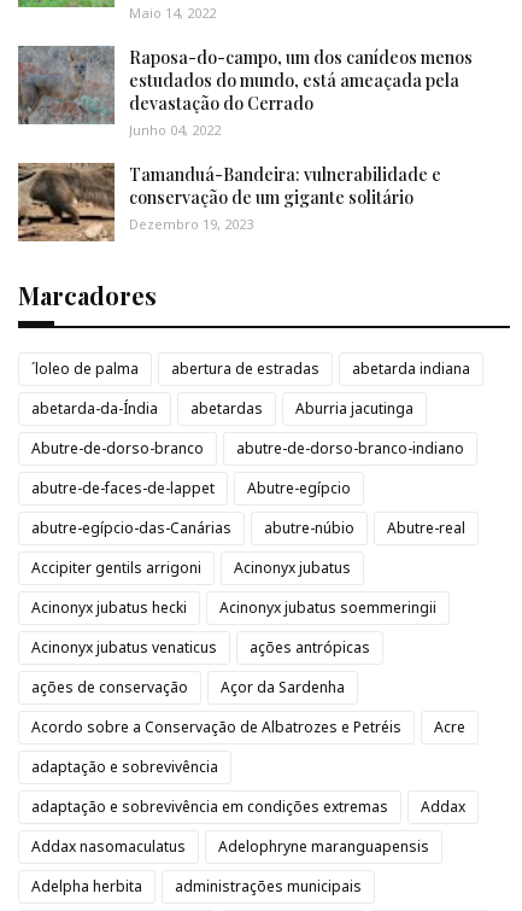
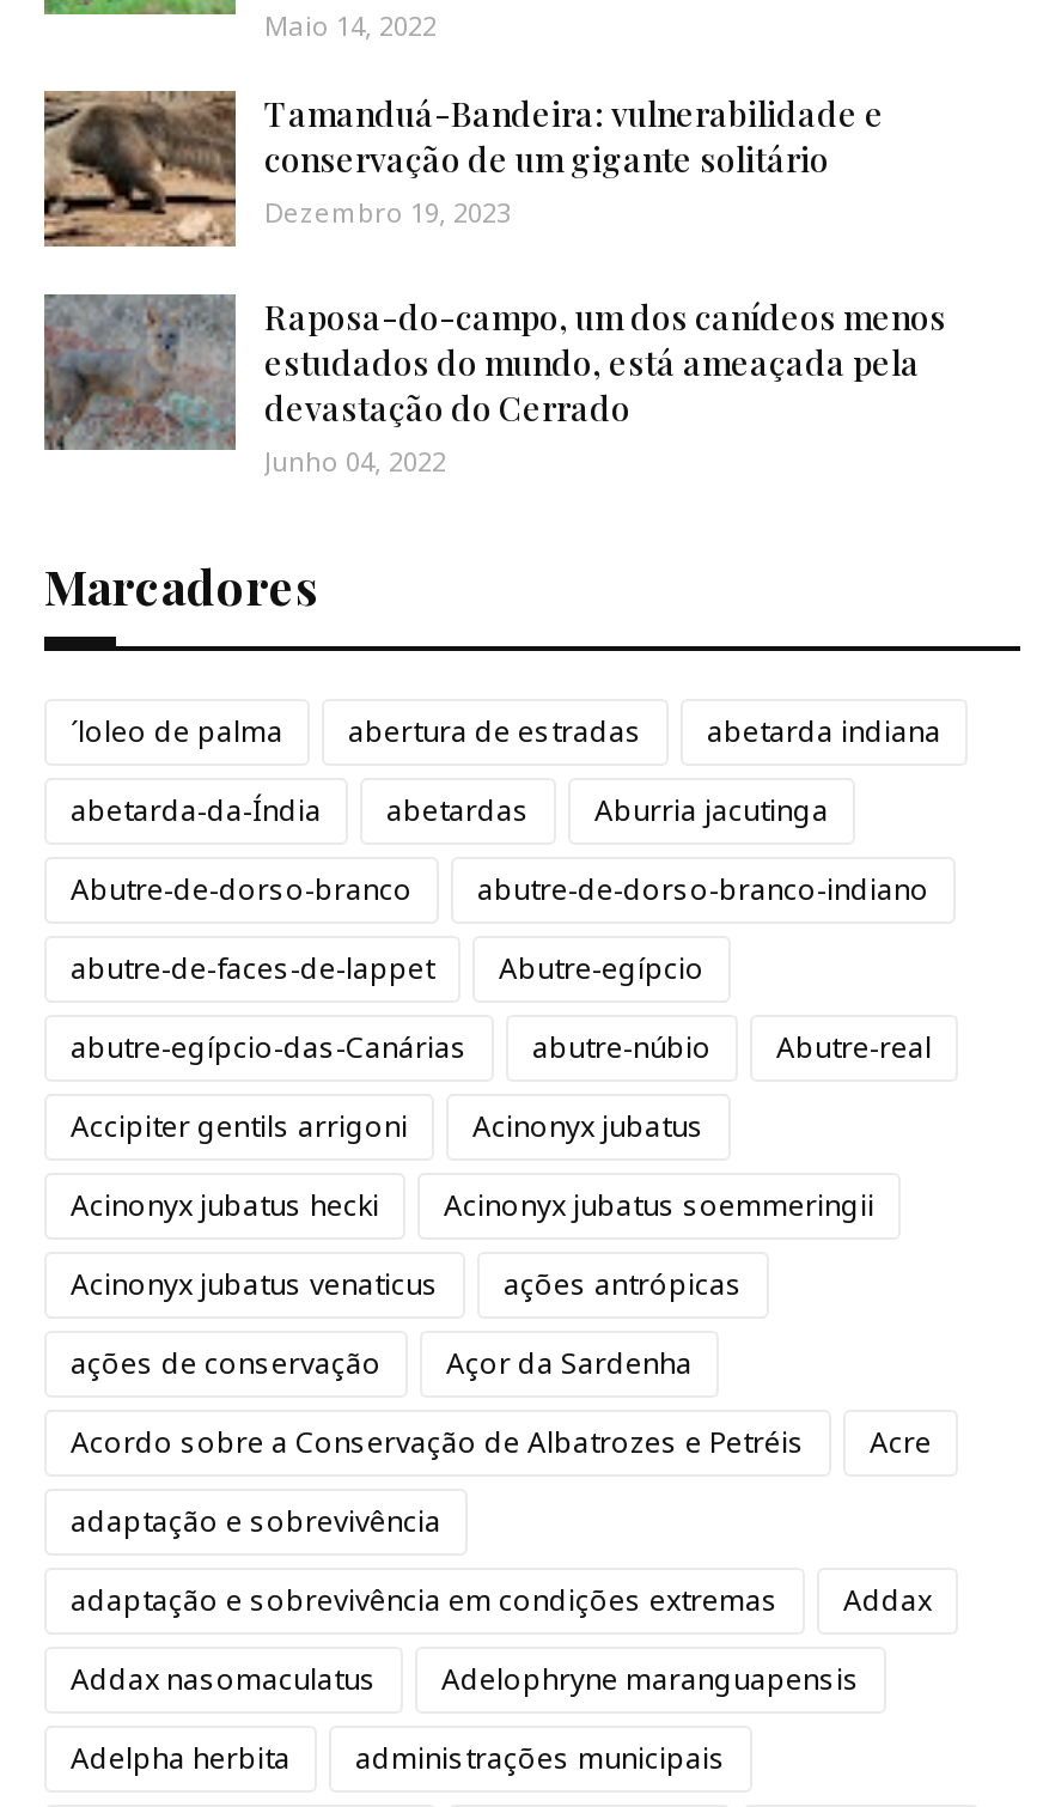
moved [16,45,473,139] -> [39,292,946,479]: [image] | Raposa-do-campo, um dos canídeos menos | estudados do mundo, está ameaçada pela | devastação do Cerrado | Junho 04, 2022
moved [17,162,441,243] -> [42,89,884,247]: [image] | Tamanduá-Bandeira: vulnerabilidade e | conservação de um gigante solitário | Dezembro 19, 2023

